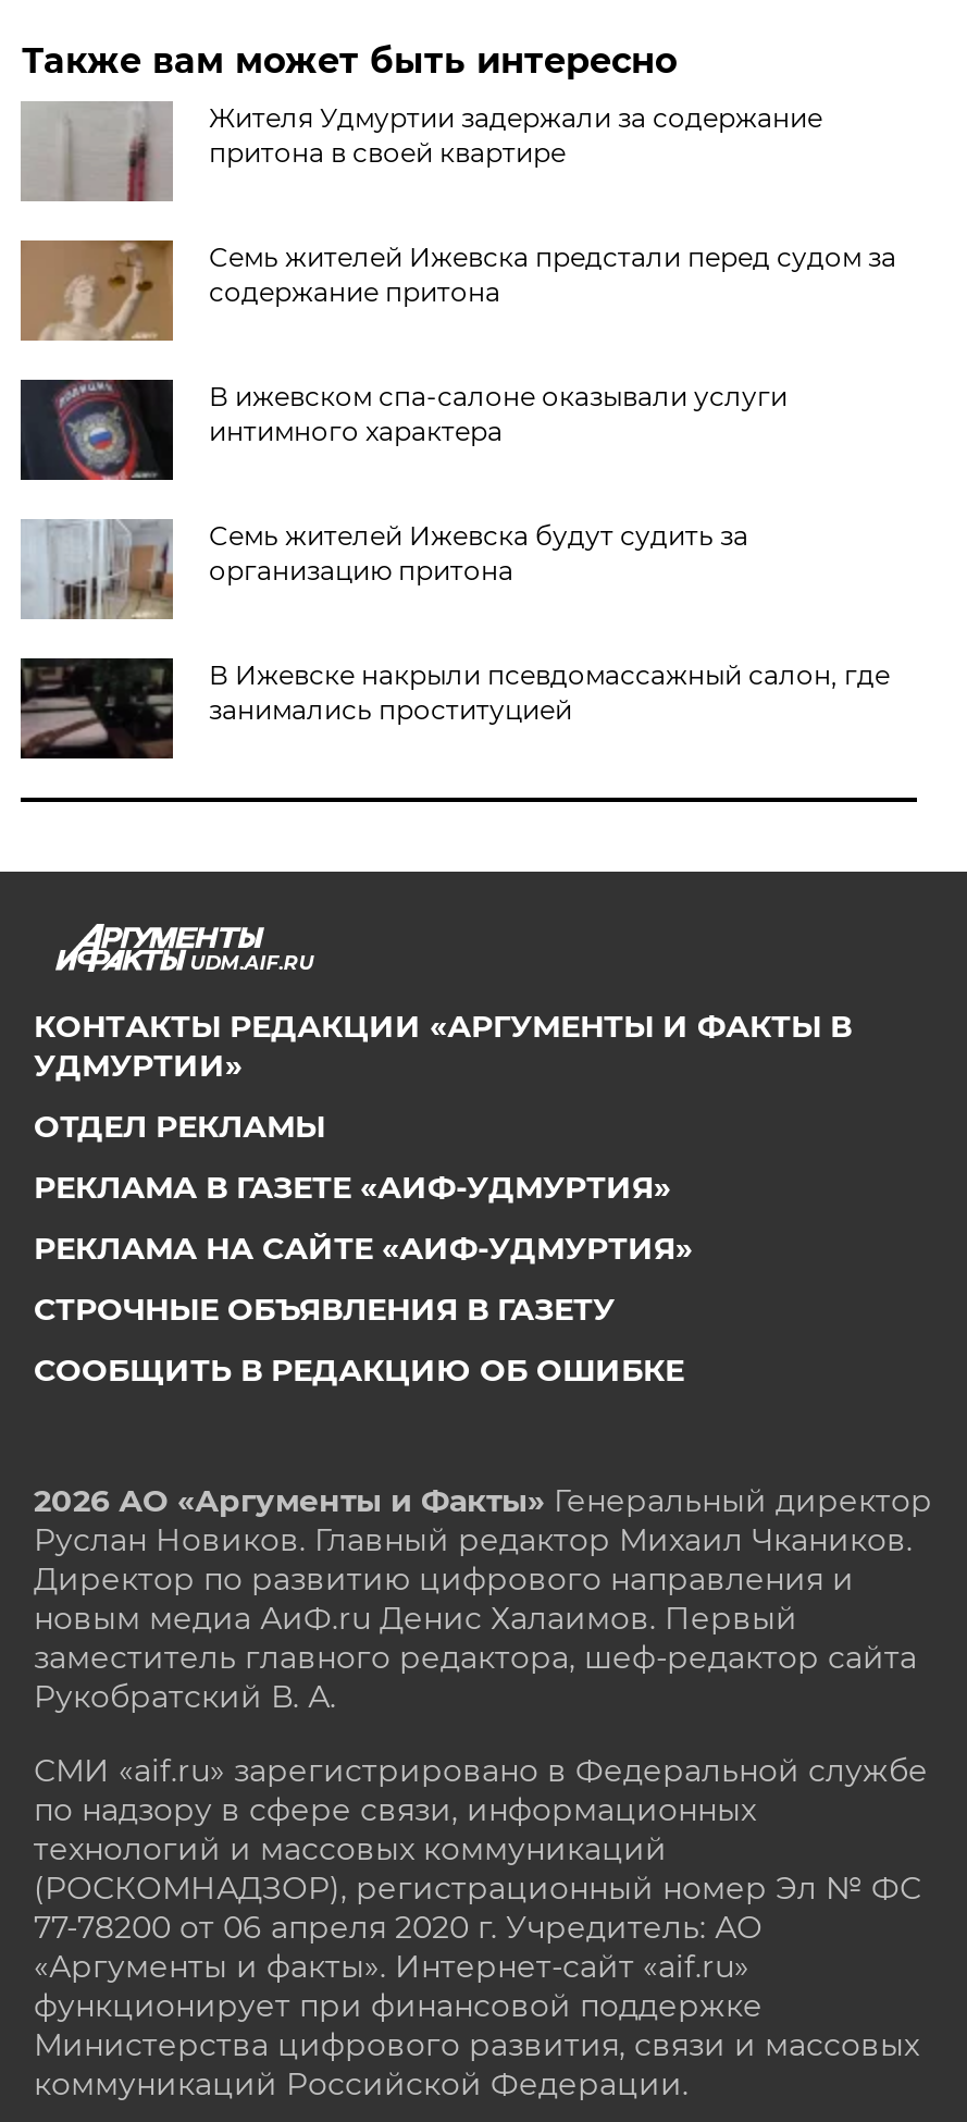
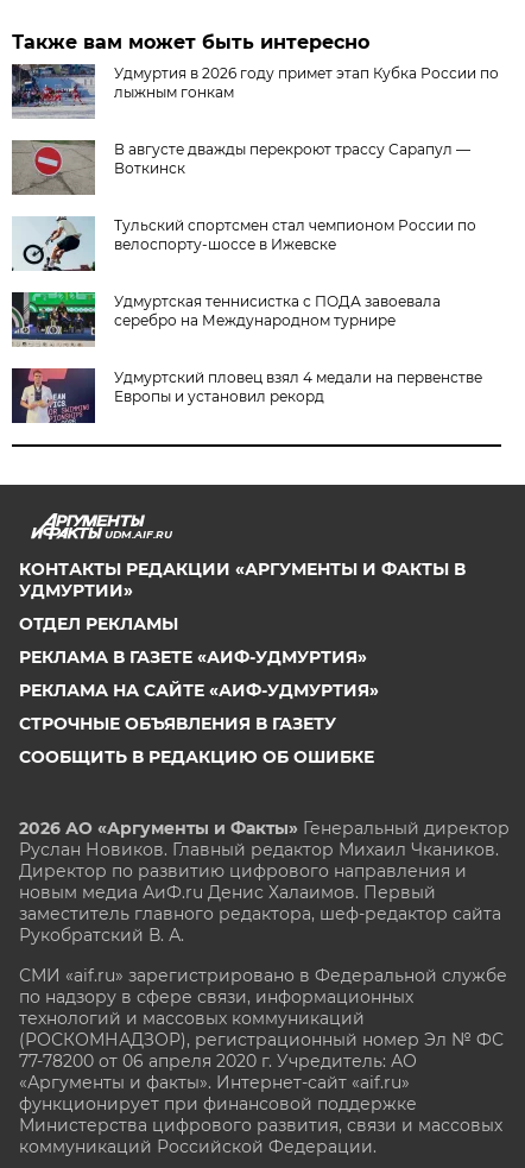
[23,101,822,201] [image] | Жителя Удмуртии задержали за содержание | притона в своей квартире -> [12,64,499,119] [image] | Удмуртия в 2026 году примет этап Кубка России по | лыжным гонкам
[21,238,896,341] [image] | Семь жителей Ижевска предстали перед судом за | содержание притона -> [12,139,471,195] [image] | В августе дважды перекроют трассу Сарапул — | Воткинск
[18,378,787,482] [image] | В ижевском спа-салоне оказывали услуги | интимного характера -> [12,215,477,272] [image] | Тульский спортсмен стал чемпионом России по | велоспорту-шоссе в Ижевске
[21,519,748,619] [image] | Семь жителей Ижевска будут судить за | организацию притона -> [11,291,441,346] [image] | Удмуртская теннисистка с ПОДА завоевала | серебро на Международном турнире
[18,656,890,761] [image] | В Ижевске накрыли псевдомассажный салон, где | занимались проституцией -> [11,367,483,424] [image] | Удмуртский пловец взял 4 медали на первенстве | Европы и установил рекорд

